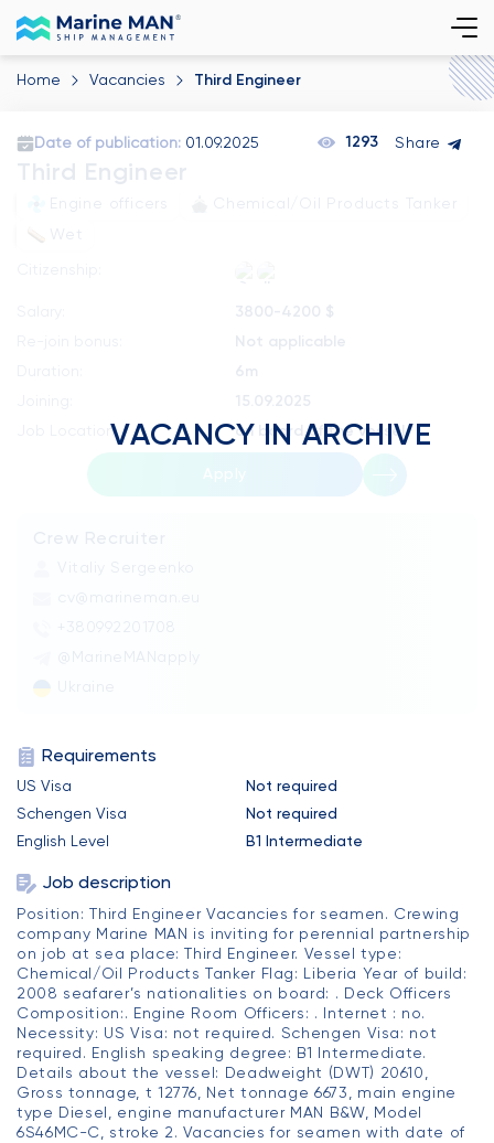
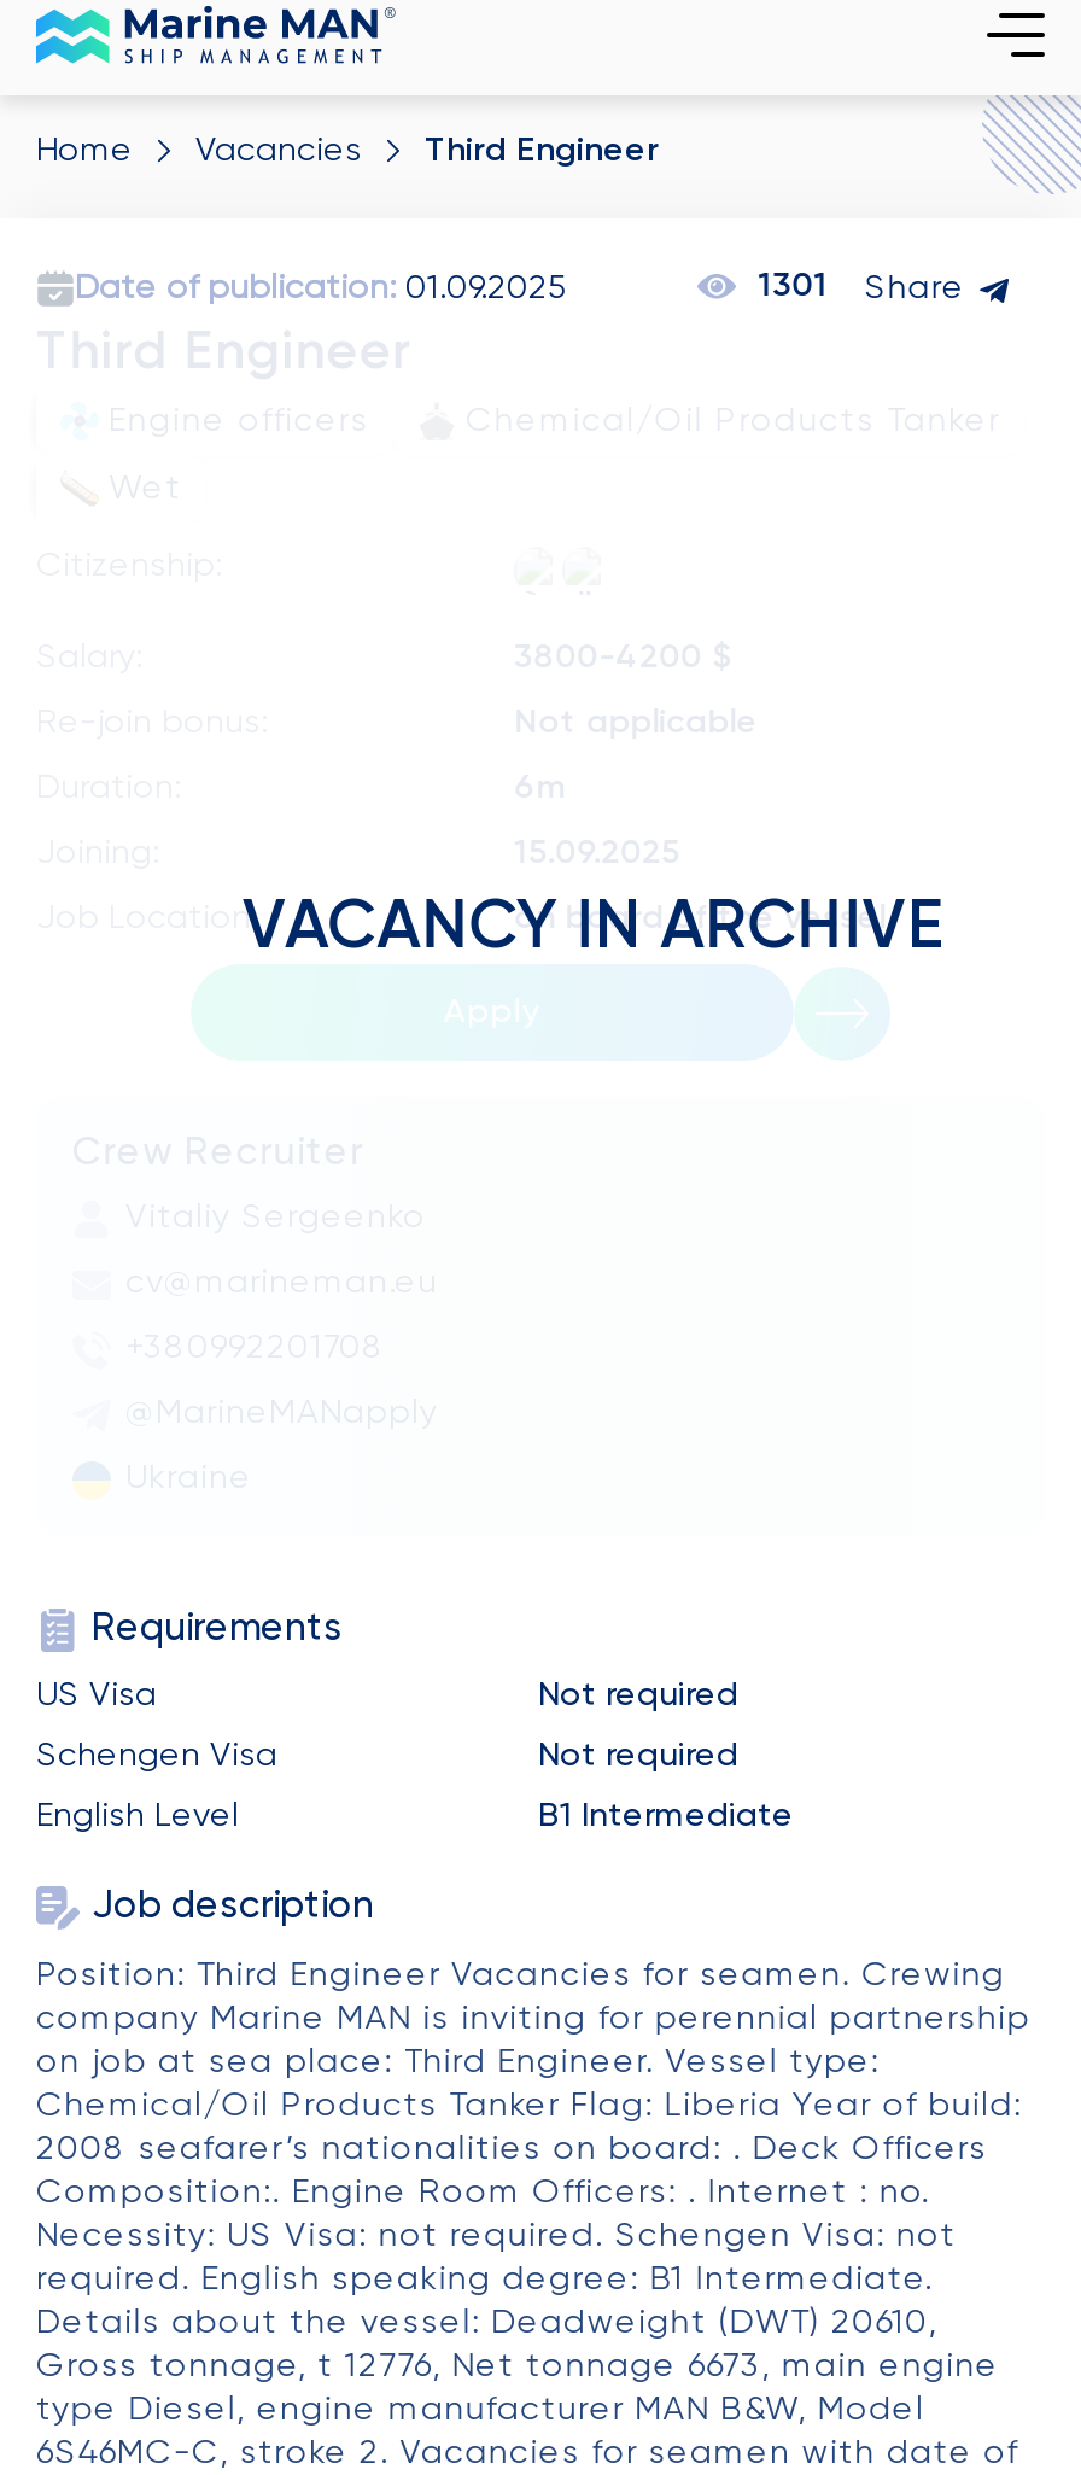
[345,135,441,151] 1293 Share -> [758,269,965,304] 1301 Share

